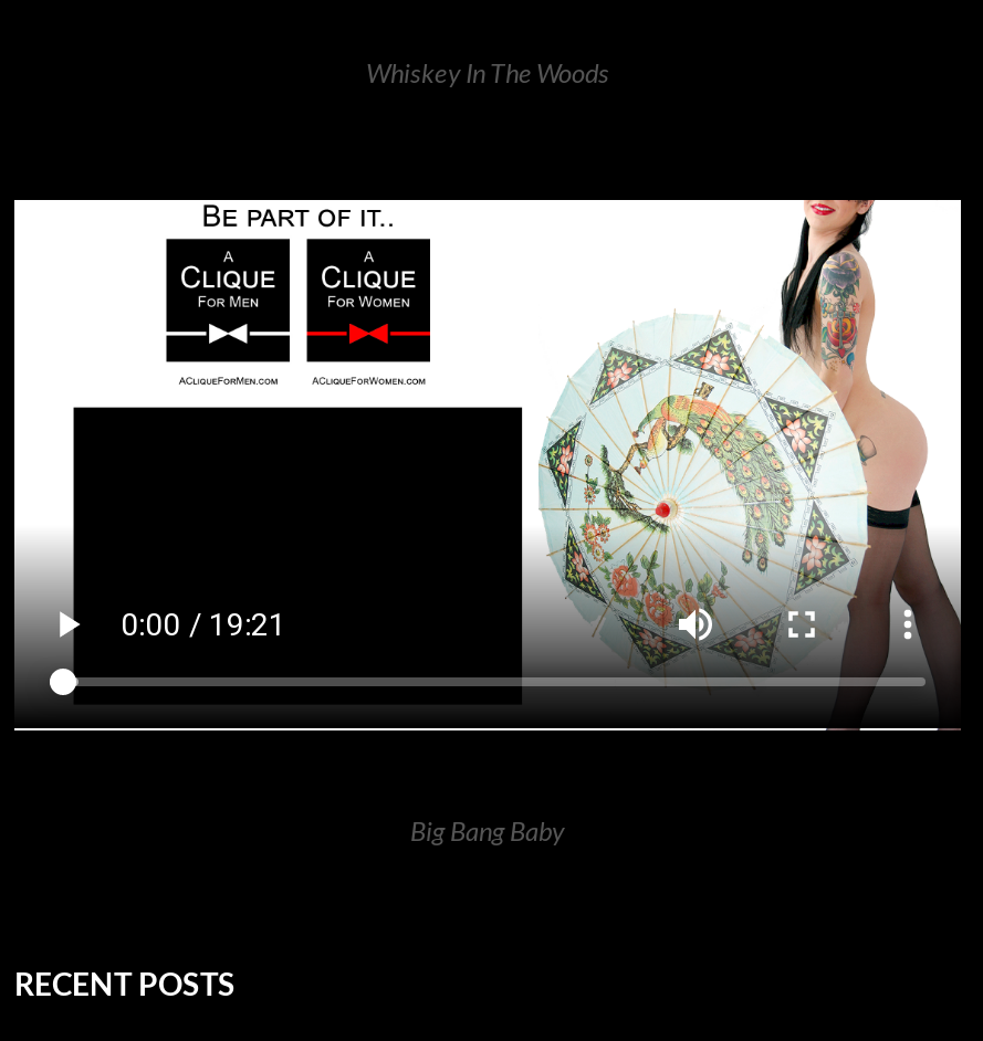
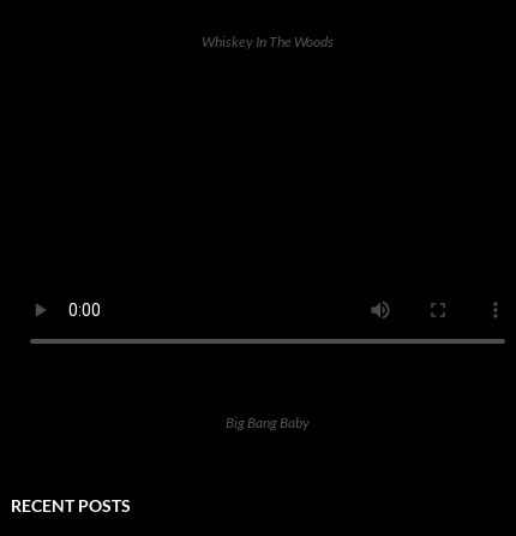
[12,197,963,705] [image] -> none

